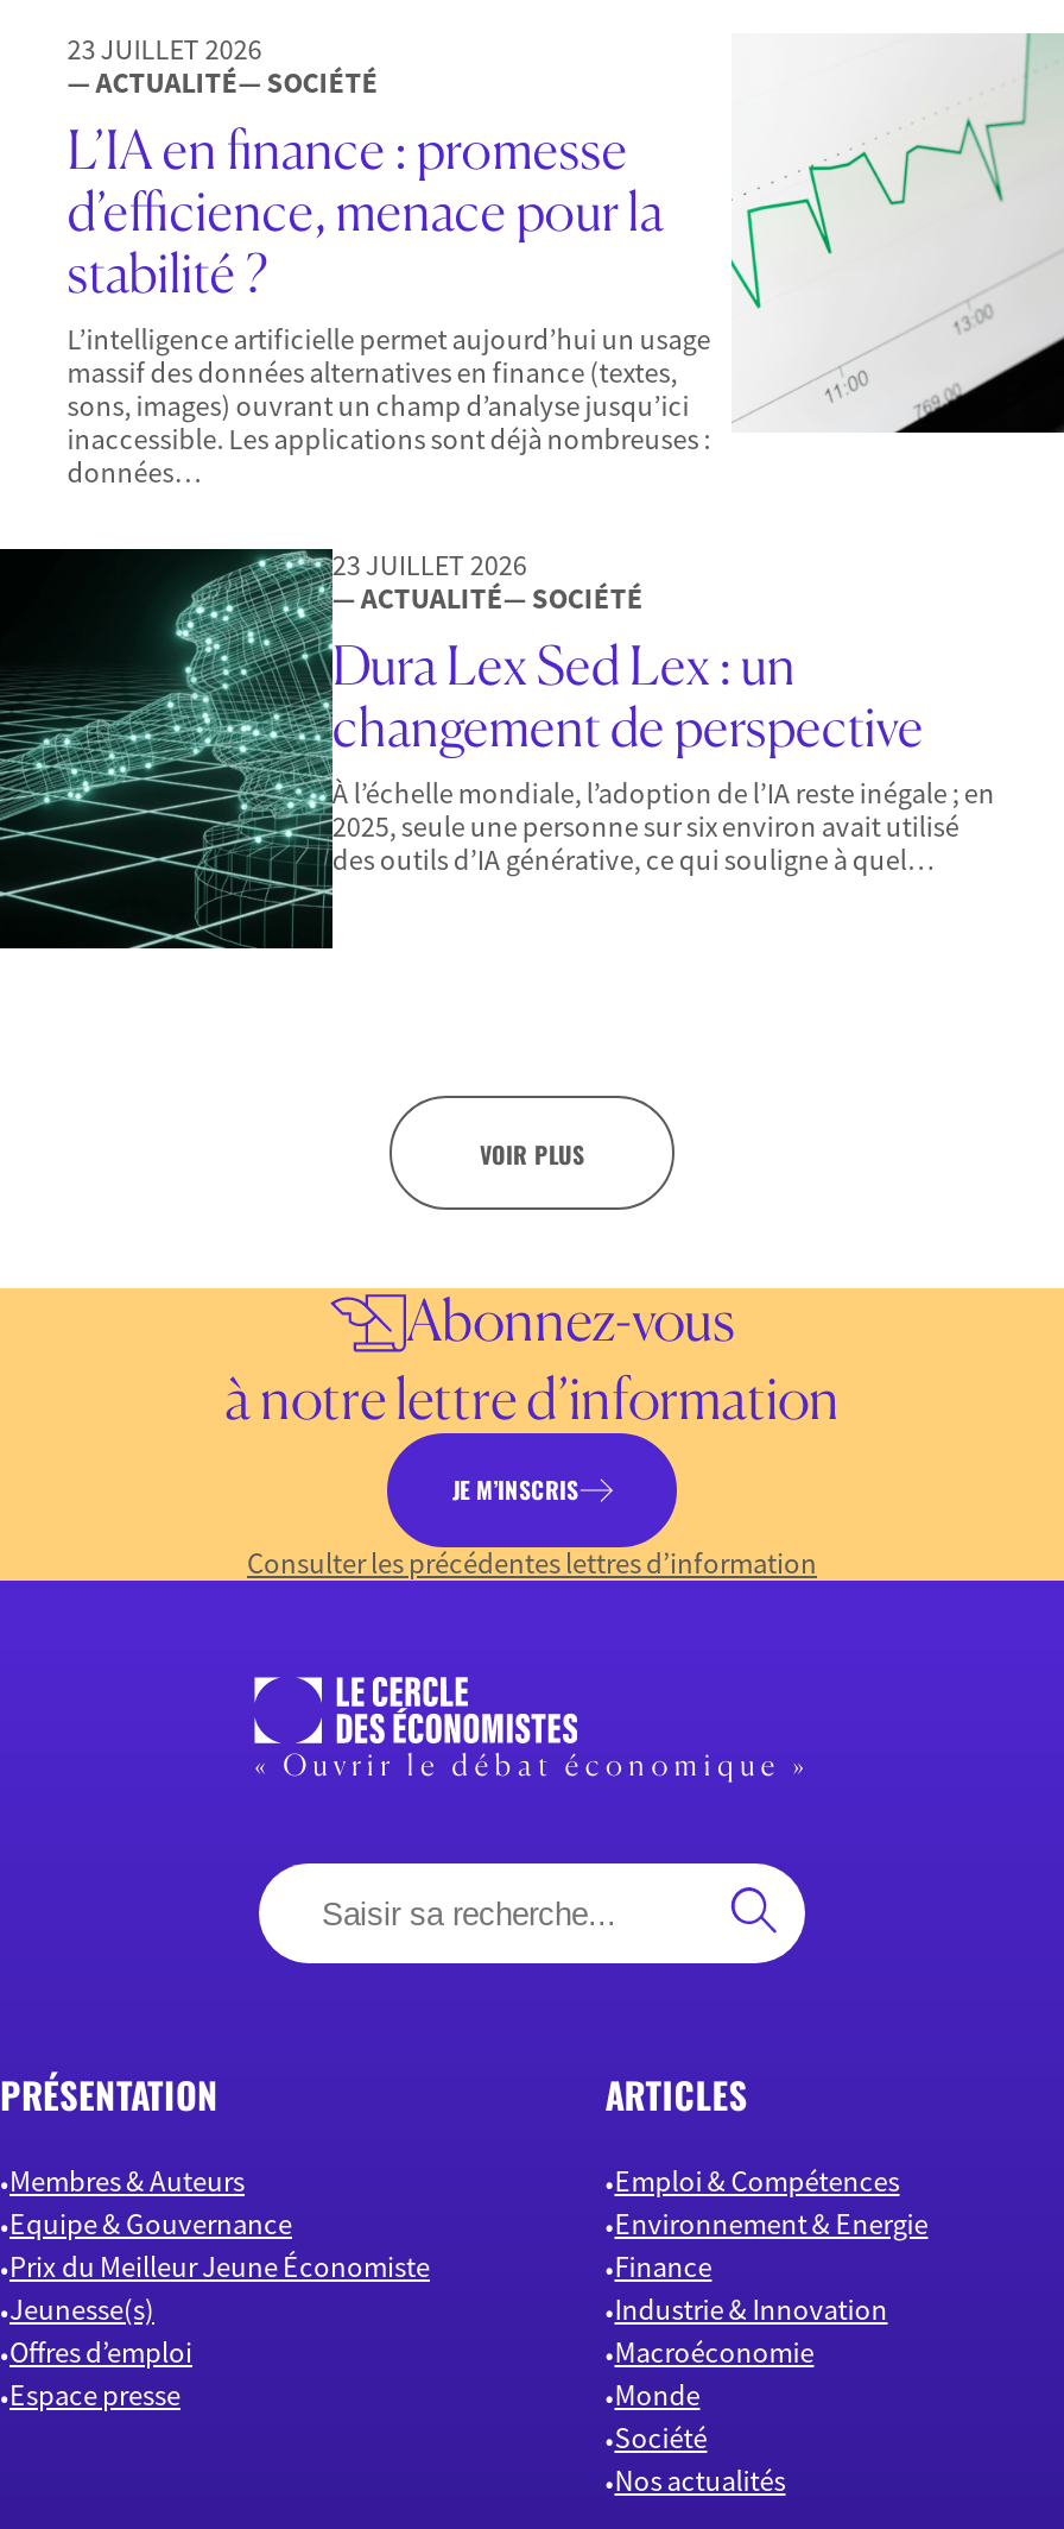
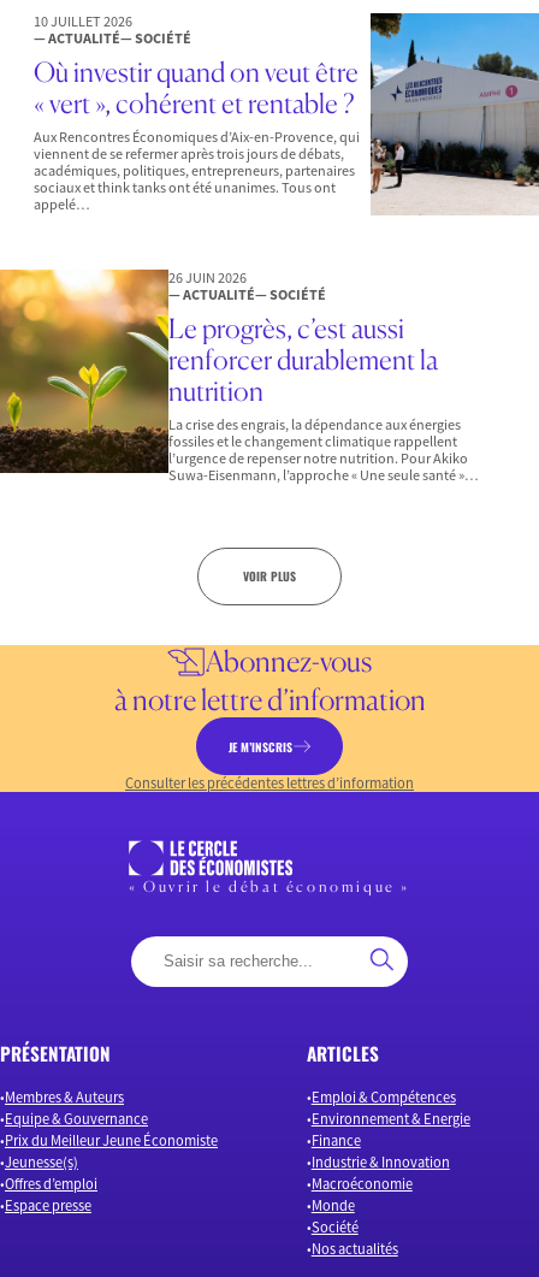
[67,31,262,66] 23 JUILLET 2026 -> [34,12,133,30] 10 JUILLET 2026
[67,33,1057,489] [image] | L’IA en finance : promesse | d’efficience, menace pour la | stabilité ? | L’intelligence artificielle permet aujourd’hui un usage | massif des données alternatives en finance (textes, | sons, images) ouvrant un champ d’analyse jusqu’ici | inaccessible. Les applications sont déjà nombreuses : | données… -> [34,12,535,215] [image] | Où investir quand on veut être | « vert », cohérent et rentable ? | Aux Rencontres Économiques d’Aix-en-Provence, qui | viennent de se refermer après trois jours de débats, | académiques, politiques, entrepreneurs, partenaires | sociaux et think tanks ont été unanimes. Tous ont | appelé…
[7,546,527,951] [image] | 23 JUILLET 2026 -> [4,268,247,474] [image] | 26 JUIN 2026
[332,632,995,877] Dura Lex Sed Lex : un | changement de perspective | À l’échelle mondiale, l’adoption de l’IA reste inégale ; en | 2025, seule une personne sur six environ avait utilisé | des outils d’IA générative, ce qui souligne à quel… -> [168,312,479,484] Le progrès, c’est aussi | renforcer durablement la | nutrition | La crise des engrais, la dépendance aux énergies | fossiles et le changement climatique rappellent | l’urgence de repenser notre nutrition. Pour Akiko | Suwa-Eisenmann, l’approche « Une seule santé »…

